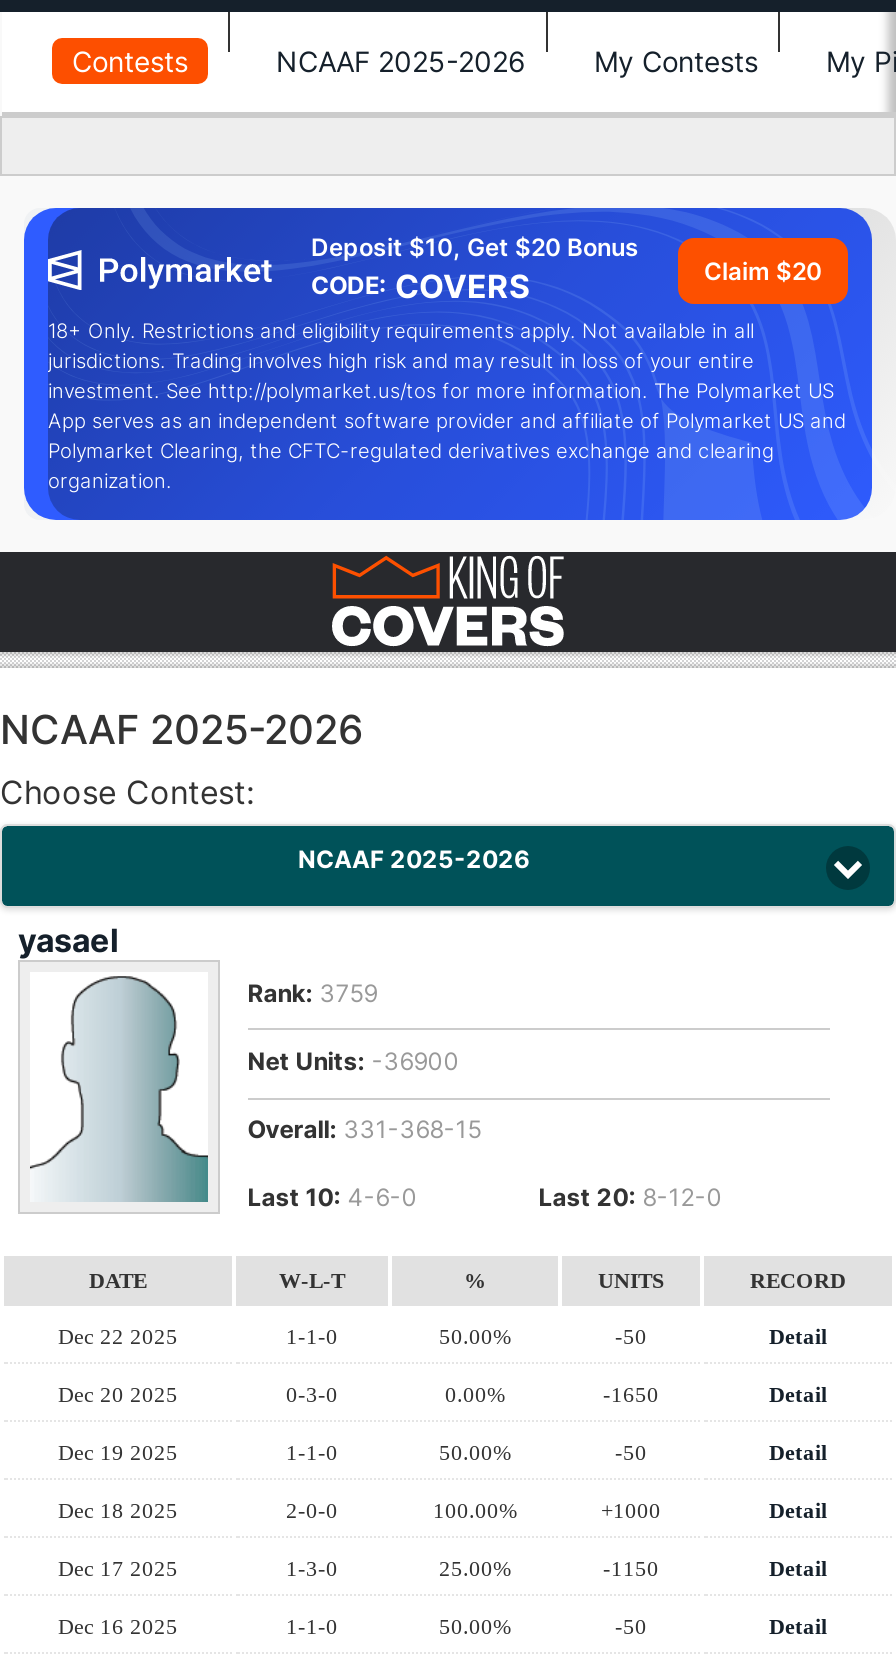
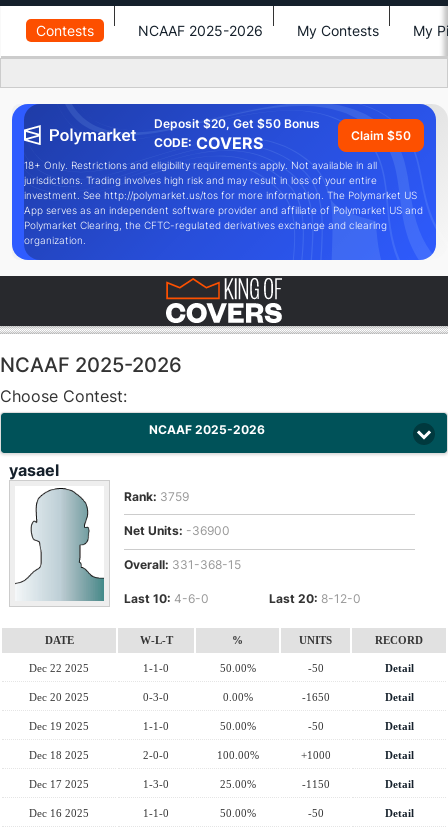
[311,232,639,262] Deposit $10, Get $20 Bonus -> [154,116,320,131] Deposit $20, Get $50 Bonus
[704,255,822,285] Claim $20 -> [351,127,411,142] Claim $50

